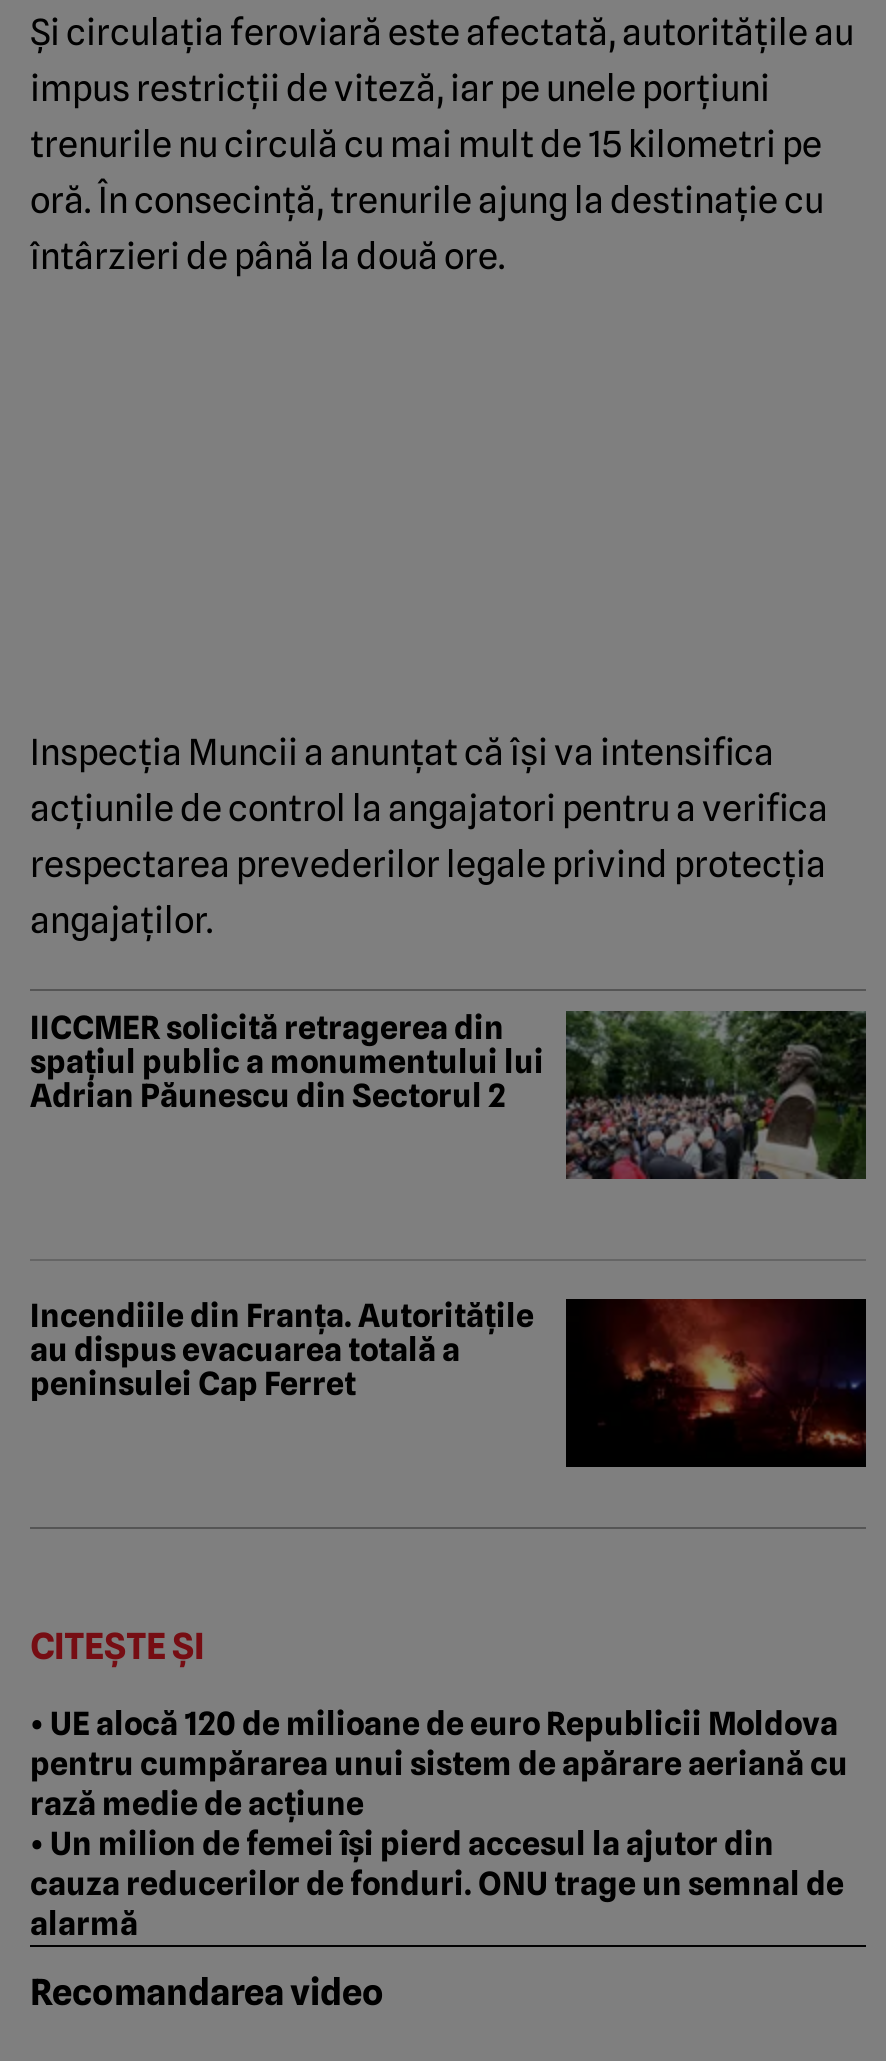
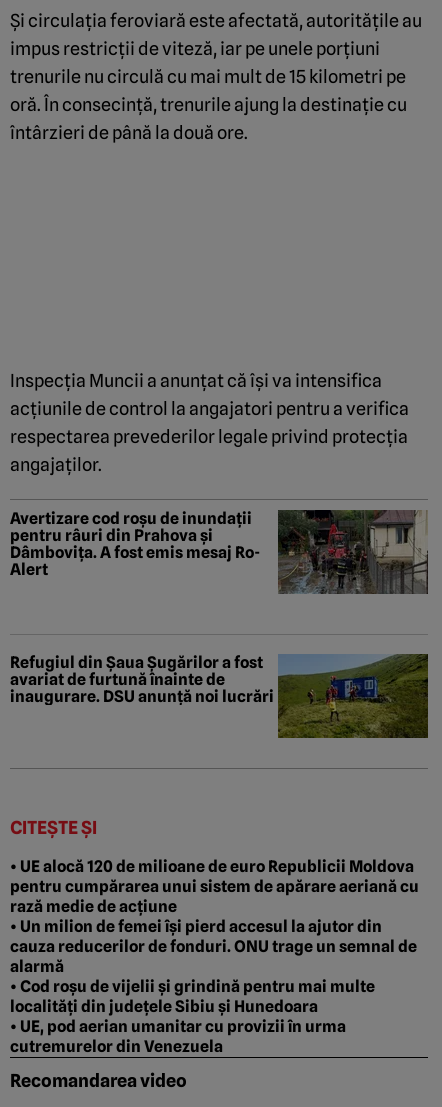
[30,1008,868,1181] [image] | IICCMER solicită retragerea din | spațiul public a monumentului lui | Adrian Păunescu din Sectorul 2 -> [10,509,428,595] [image] | Avertizare cod roșu de inundații | pentru râuri din Prahova și | Dâmbovița. A fost emis mesaj Ro- | Alert
[30,1296,868,1469] [image] | Incendiile din Franța. Autoritățile | au dispus evacuarea totală a | peninsulei Cap Ferret -> [10,653,429,739] [image] | Refugiul din Șaua Șugărilor a fost | avariat de furtună înainte de | inaugurare. DSU anunță noi lucrări
none -> [10,977,375,1056] • Cod roșu de vijelii și grindină pentru mai multe | localități din județele Sibiu și Hunedoara | • UE, pod aerian umanitar cu provizii în urma | cutremurelor din Venezuela

